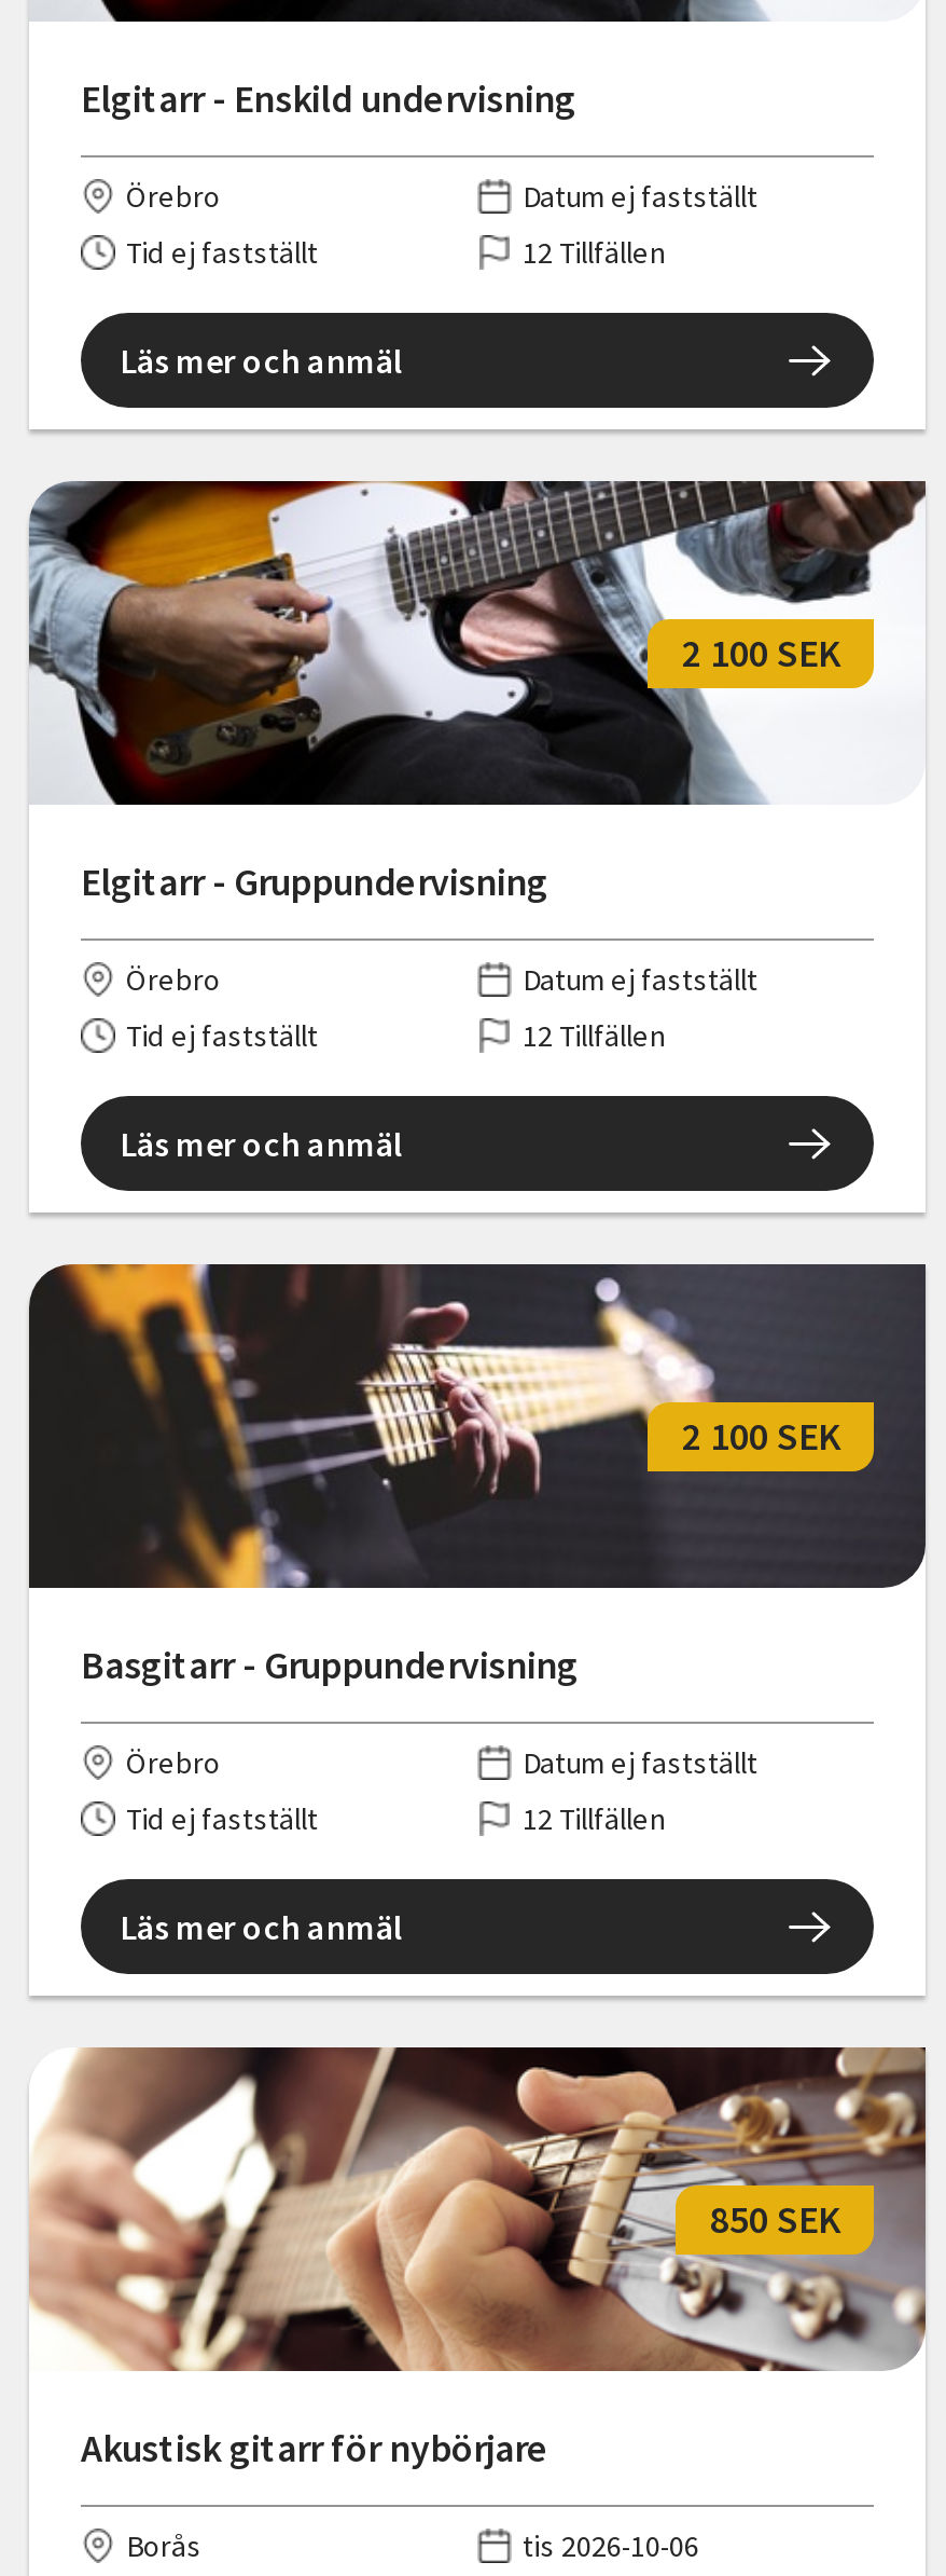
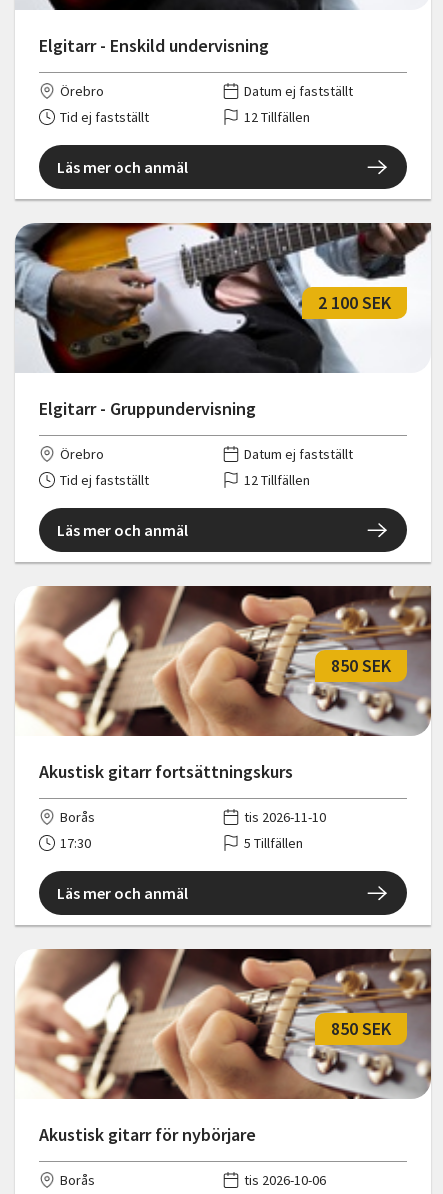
[27,1262,926,1590] [image] | 2 100 SEK -> [15,585,431,737] [image] | 850 SEK
[81,1639,579,1689] Basgitarr - Gruppundervisning -> [39,760,293,783] Akustisk gitarr fortsättningskurs
[126,1743,757,1838] Örebro | Datum ej fastställt | Tid ej fastställt | 12 Tillfällen -> [60,808,326,852] Borås | tis 2026-11-10 | 17:30 | 5 Tillfällen

